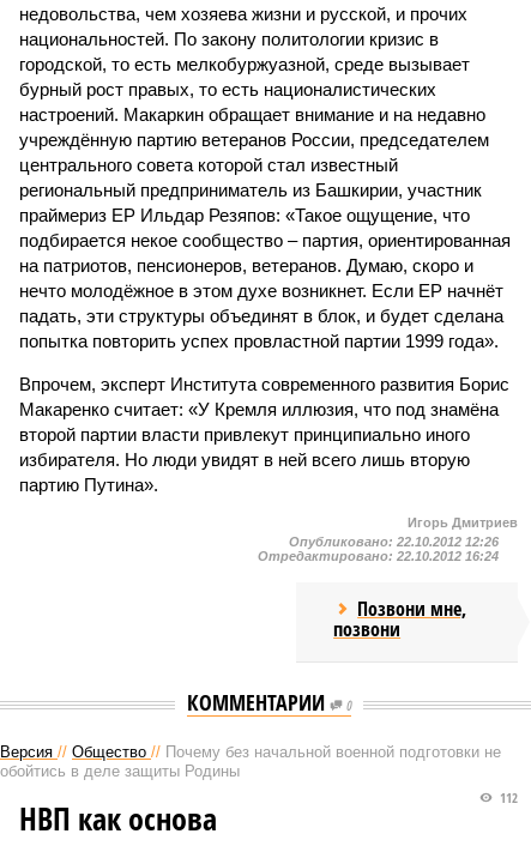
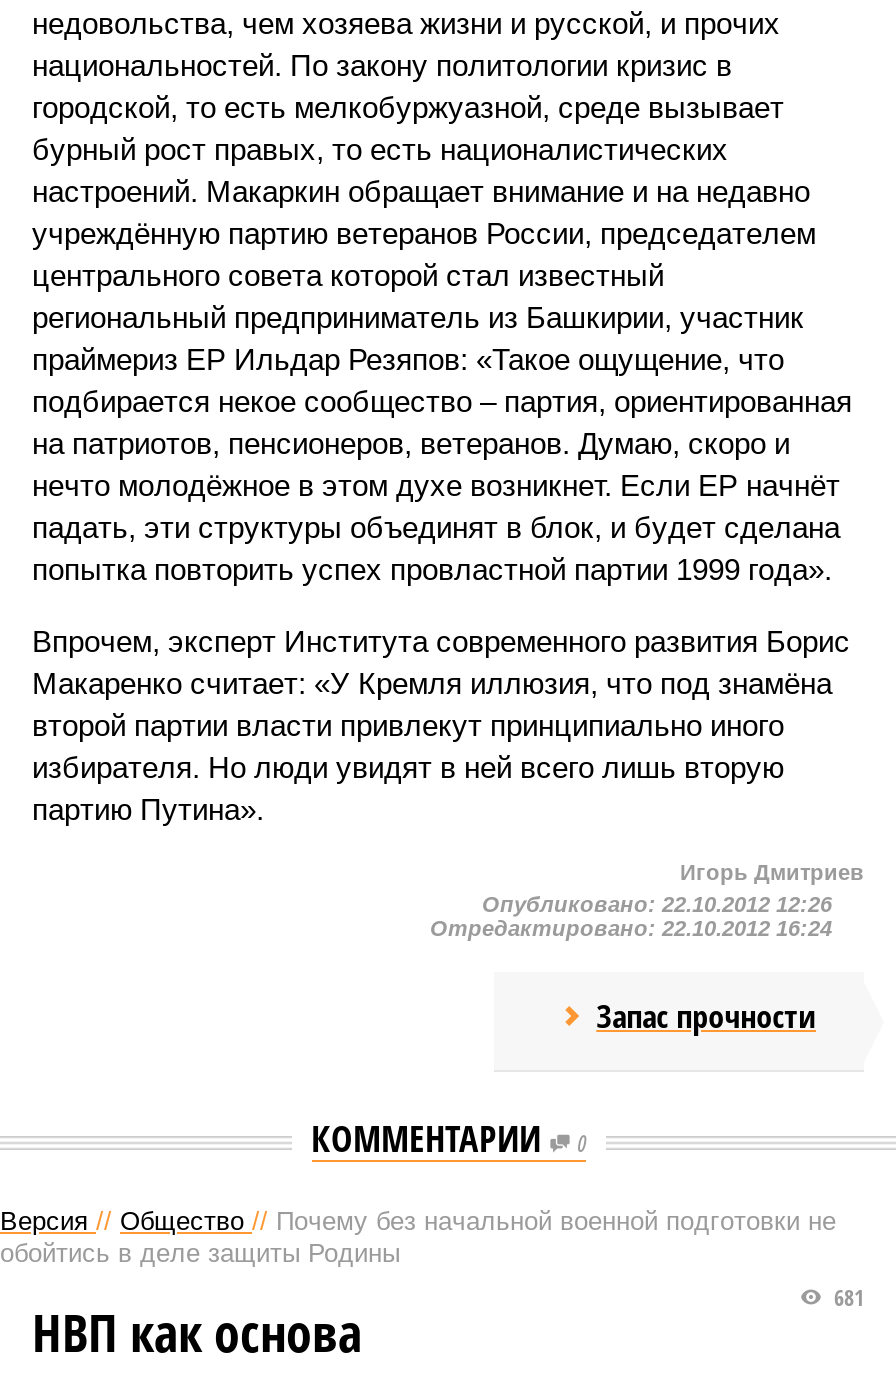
[333,596,466,642] Позвони мне, | позвони -> [596,994,816,1038] Запас прочности
[496,788,518,806] 112 -> [828,1282,864,1312] 681

